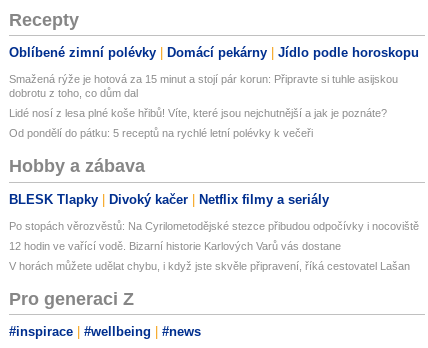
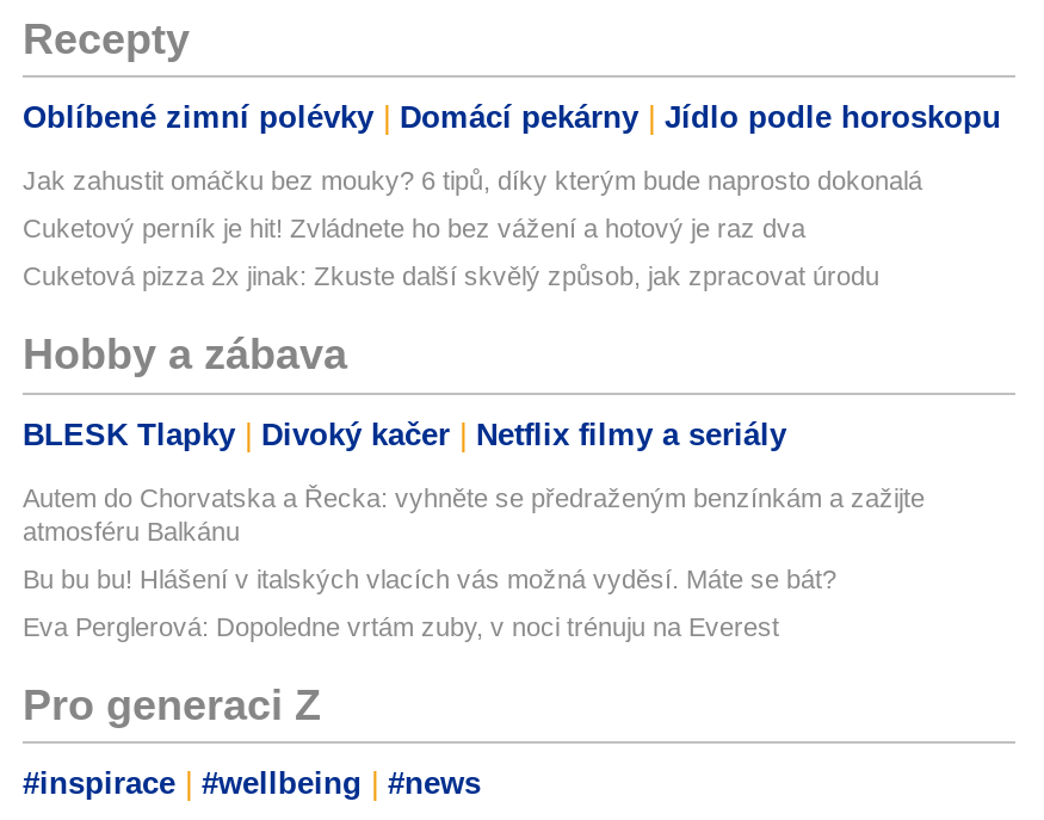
[9,73,398,99] Smažená rýže je hotová za 15 minut a stojí pár korun: Připravte si tuhle asijskou | dobrotu z toho, co dům dal -> [23,166,922,195] Jak zahustit omáčku bez mouky? 6 tipů, díky kterým bude naprosto dokonalá
[9,107,387,119] Lidé nosí z lesa plné koše hřibů! Víte, které jsou nejchutnější a jak je poznáte? -> [23,214,805,243] Cuketový perník je hit! Zvládnete ho bez vážení a hotový je raz dva
[9,127,313,139] Od pondělí do pátku: 5 receptů na rychlé letní polévky k večeři -> [23,262,879,291] Cuketová pizza 2x jinak: Zkuste další skvělý způsob, jak zpracovat úrodu
[9,220,419,232] Po stopách věrozvěstů: Na Cyrilometodějské stezce přibudou odpočívky i nocoviště -> [23,483,925,545] Autem do Chorvatska a Řecka: vyhněte se předraženým benzínkám a zažijte | atmosféru Balkánu
[9,240,341,252] 12 hodin ve vařící vodě. Bizarní historie Karlových Varů vás dostane -> [23,564,836,593] Bu bu bu! Hlášení v italských vlacích vás možná vyděsí. Máte se bát?
[9,260,410,272] V horách můžete udělat chybu, i když jste skvěle připravení, říká cestovatel Lašan -> [23,612,779,640] Eva Perglerová: Dopoledne vrtám zuby, v noci trénuju na Everest

